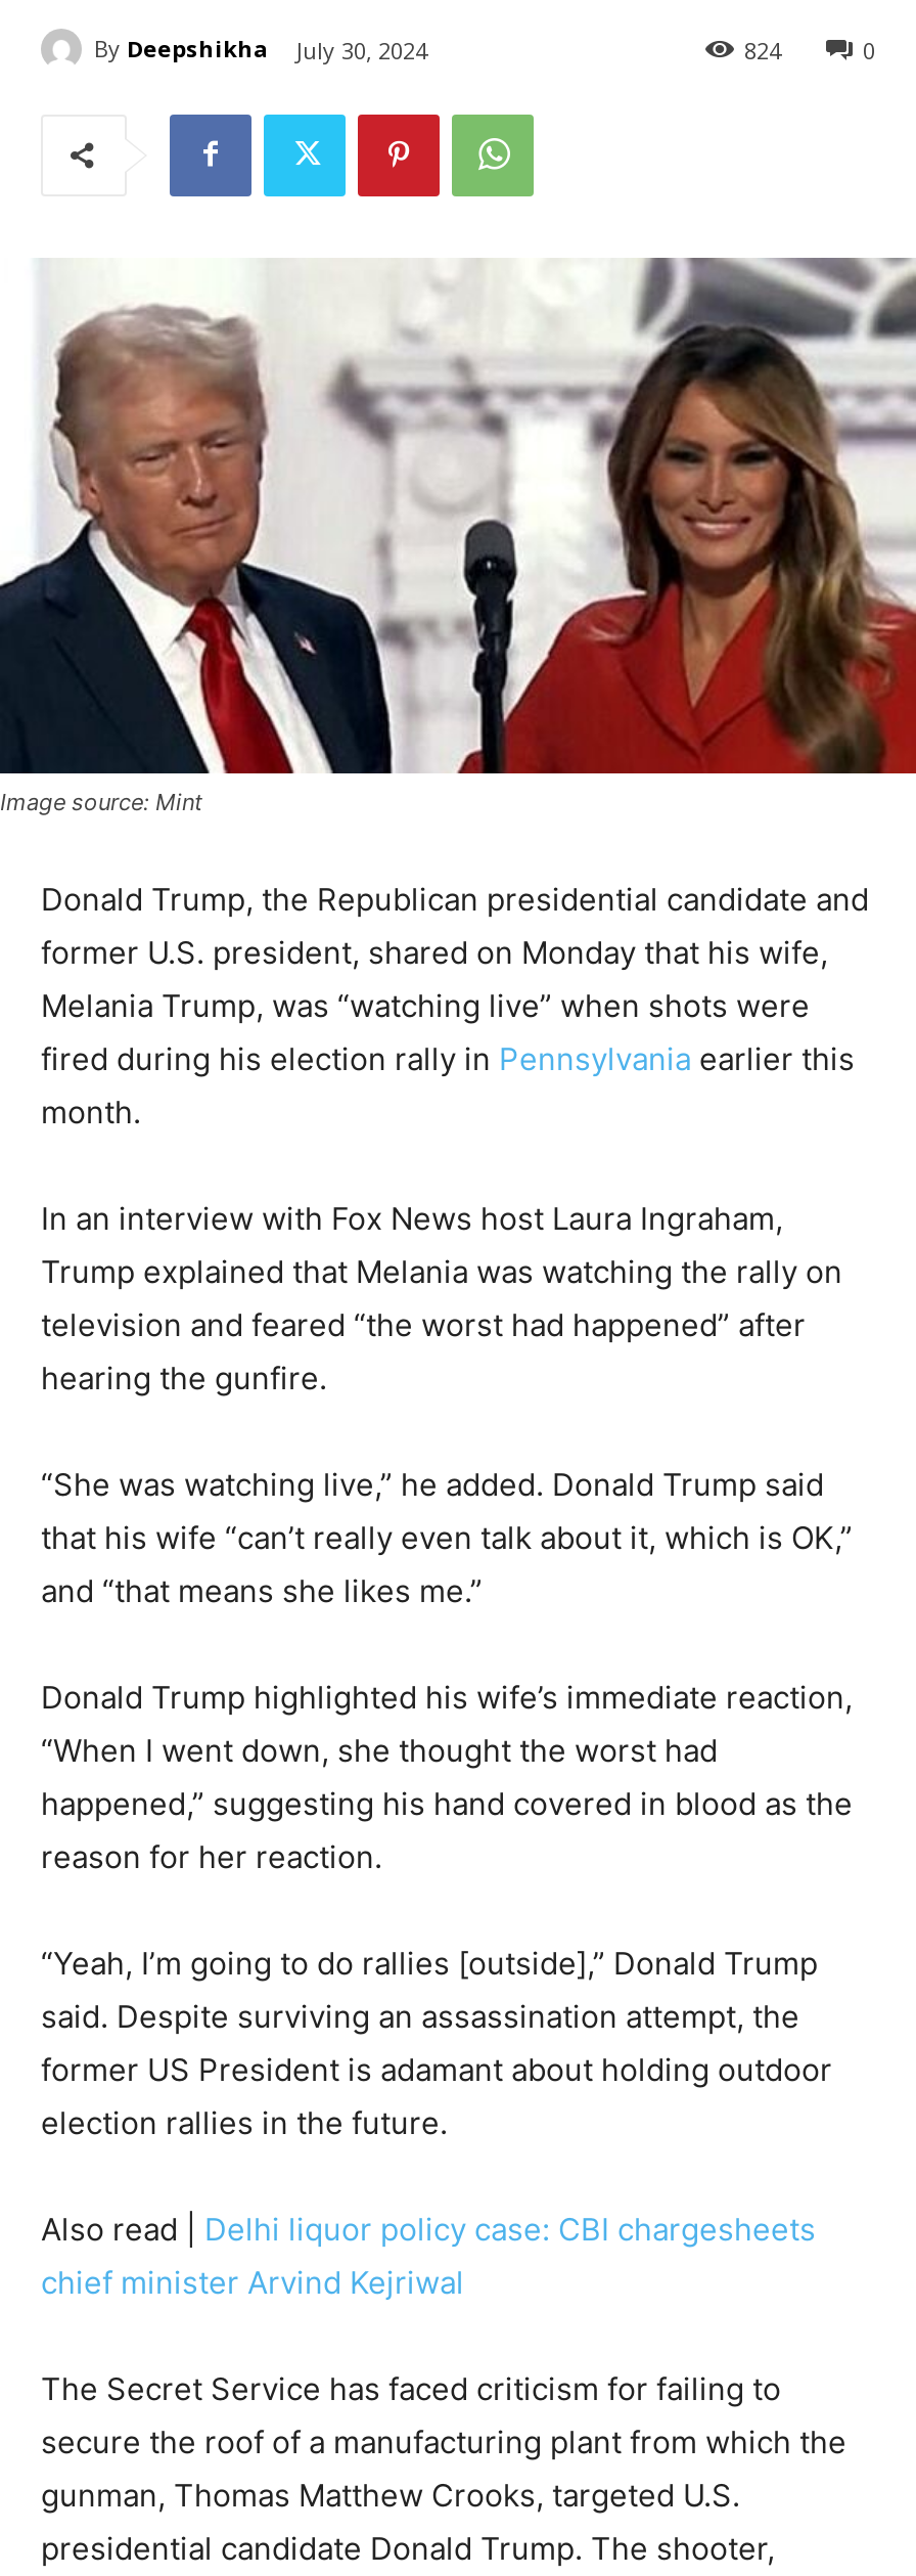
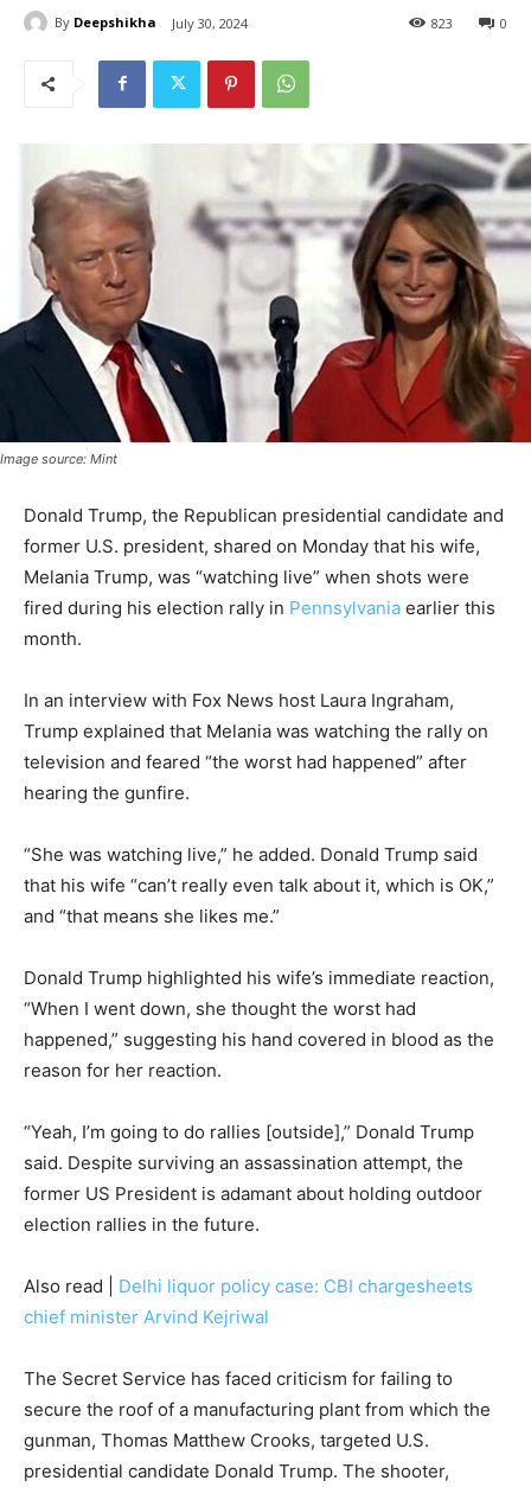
[744,34,781,65] 824 -> [431,14,453,32] 823

